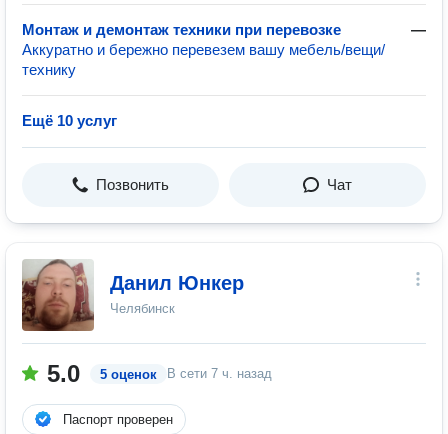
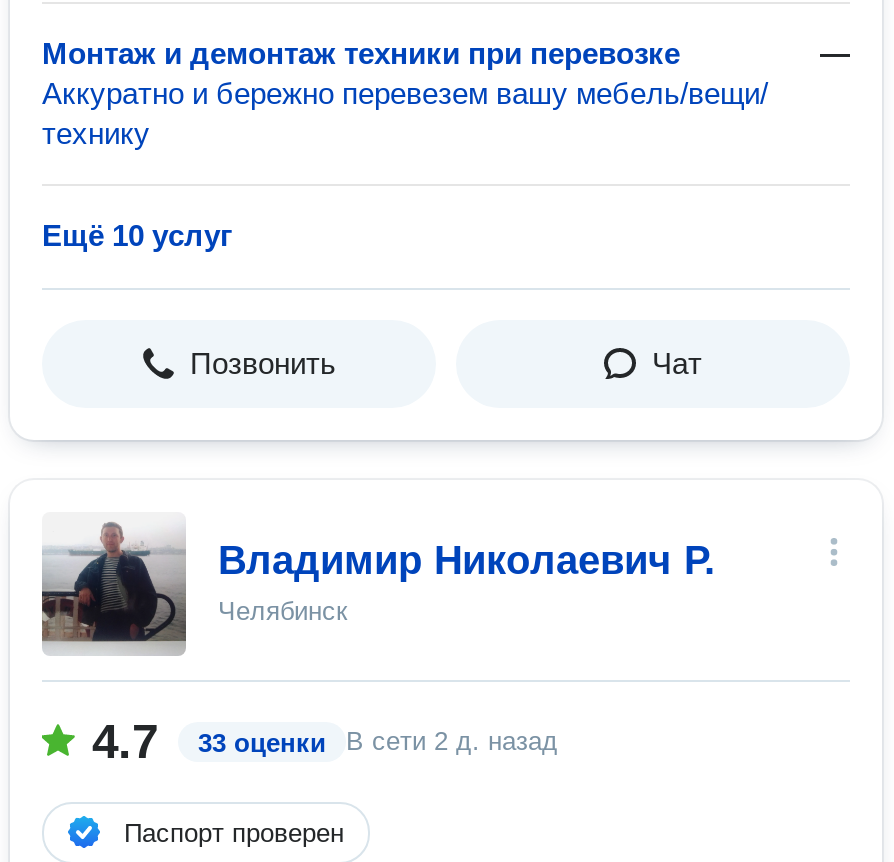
[21,258,244,332] [image] | Данил Юнкер -> [40,512,716,656] [image] | Владимир Николаевич Р.
[47,360,272,387] 5.0 | 5 оценок | В сети 7 ч. назад -> [92,714,558,768] 4.7 | 33 оценки | В сети 2 д. назад

